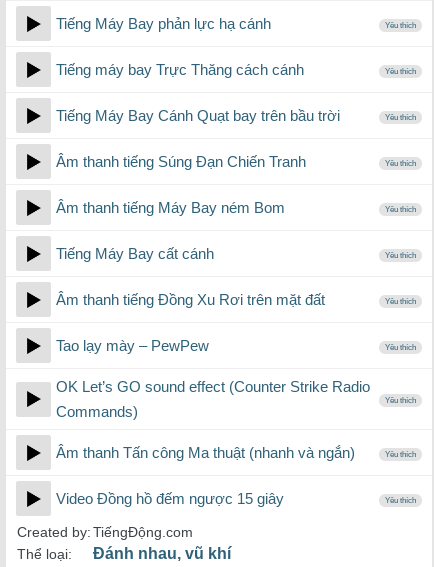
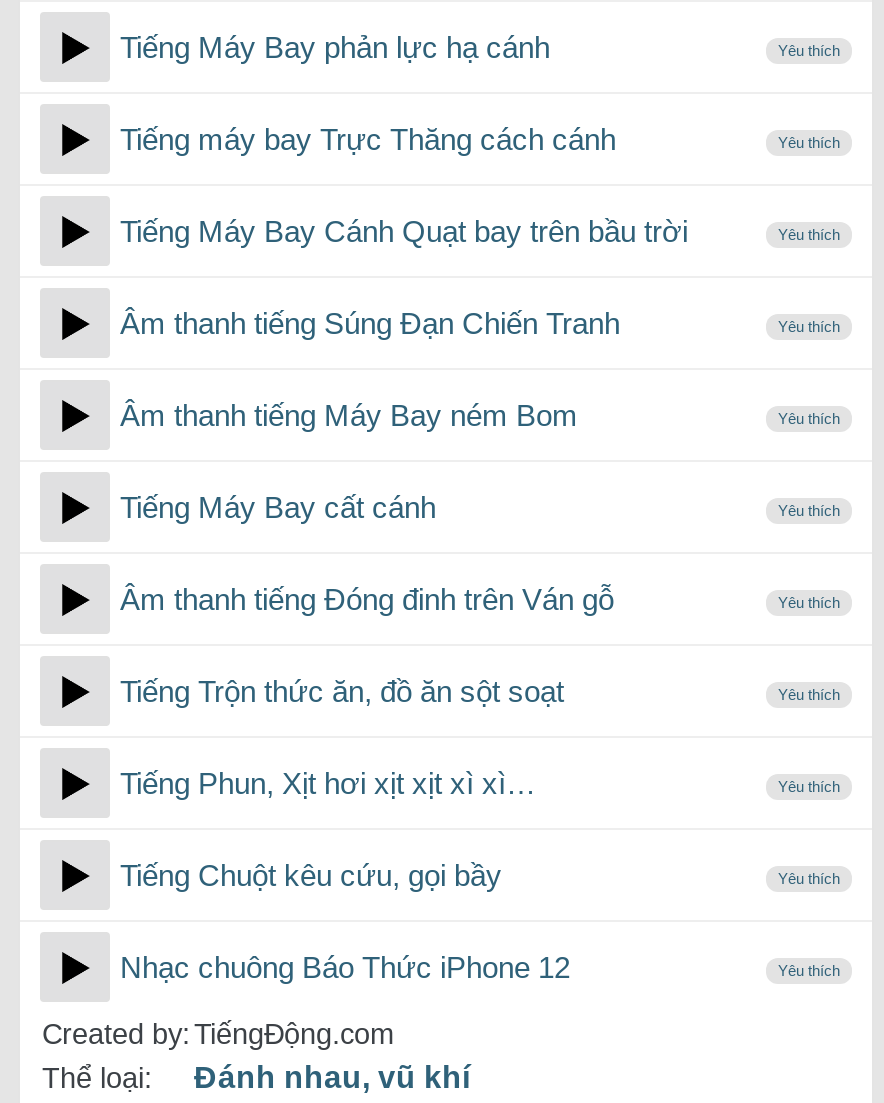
[56,291,325,308] Âm thanh tiếng Đồng Xu Rơi trên mặt đất -> [120,582,614,616] Âm thanh tiếng Đóng đinh trên Ván gỗ
[56,337,209,354] Tao lạy mày – PewPew -> [120,674,564,708] Tiếng Trộn thức ăn, đồ ăn sột soạt
[56,378,370,420] OK Let’s GO sound effect (Counter Strike Radio | Commands) -> [120,766,536,800] Tiếng Phun, Xịt hơi xịt xịt xì xì…
[56,444,355,461] Âm thanh Tấn công Ma thuật (nhanh và ngắn) -> [120,858,502,892] Tiếng Chuột kêu cứu, gọi bầy
[56,490,284,507] Video Đồng hồ đếm ngược 15 giây -> [120,950,570,984] Nhạc chuông Báo Thức iPhone 12

